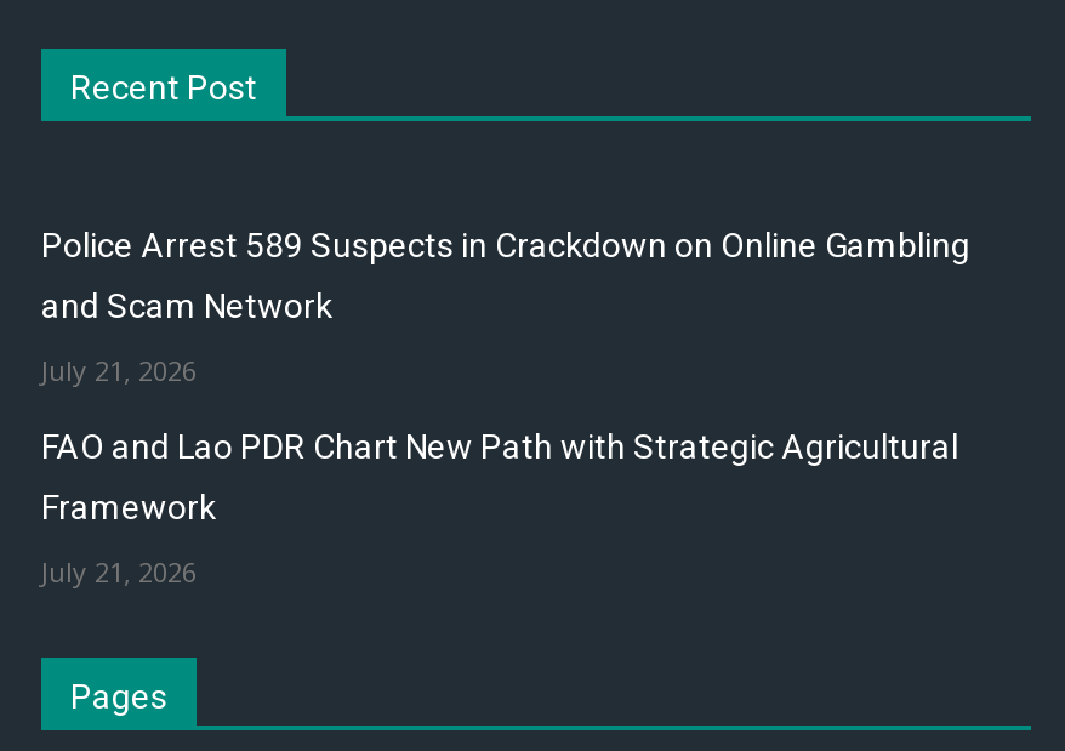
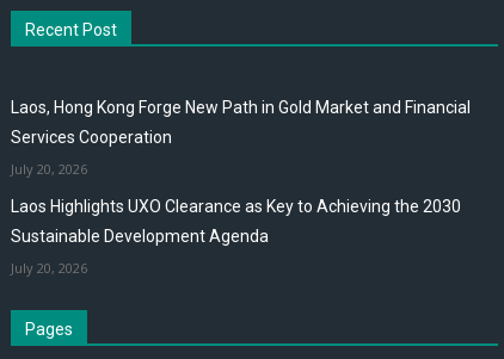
[41,227,970,265] Police Arrest 589 Suspects in Crackdown on Online Gambling -> [11,98,471,117] Laos, Hong Kong Forge New Path in Gold Market and Financial
[41,287,332,326] and Scam Network -> [11,128,172,147] Services Cooperation
[41,353,197,389] July 21, 2026 -> [11,160,87,178] July 20, 2026
[41,428,958,467] FAO and Lao PDR Chart New Path with Strategic Agricultural -> [11,197,461,216] Laos Highlights UXO Clearance as Key to Achieving the 2030
[41,489,216,528] Framework -> [11,227,269,246] Sustainable Development Agenda
[41,554,197,591] July 21, 2026 -> [11,259,87,277] July 20, 2026

